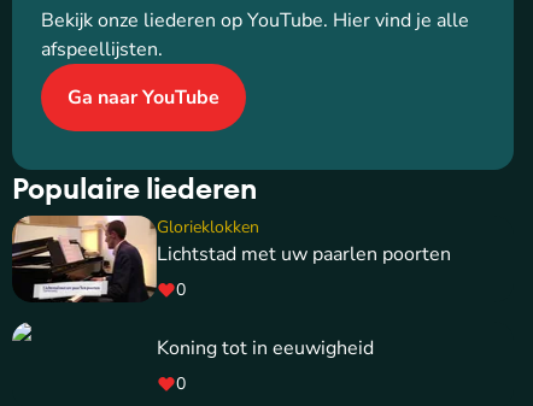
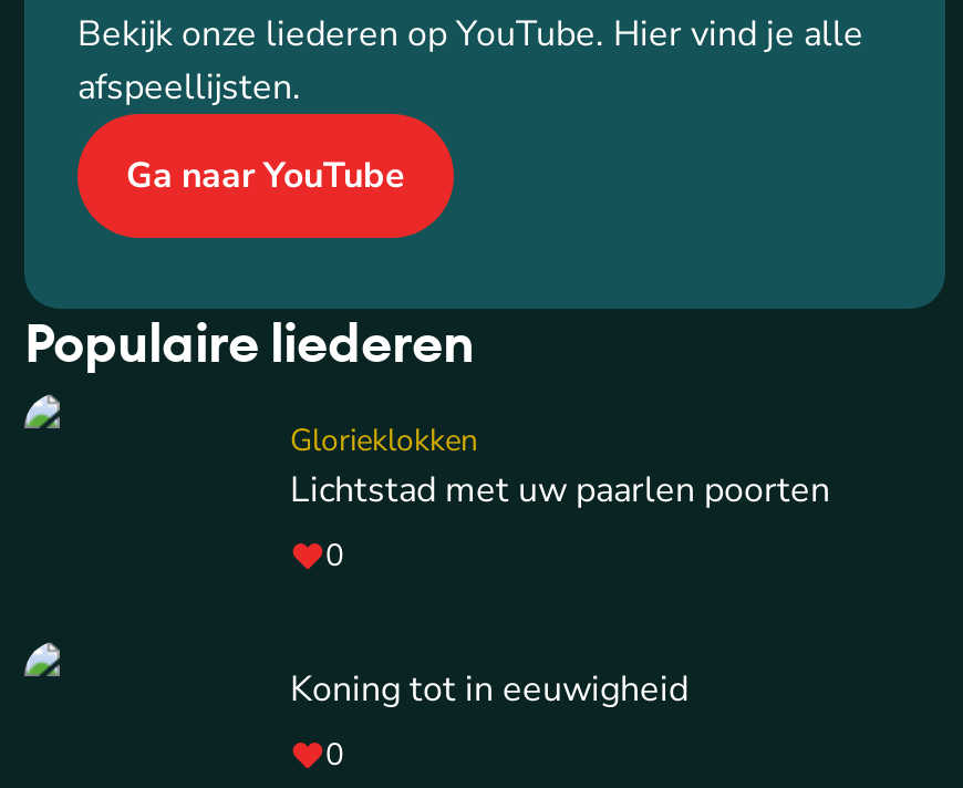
[11,214,158,304] [image] -> none

